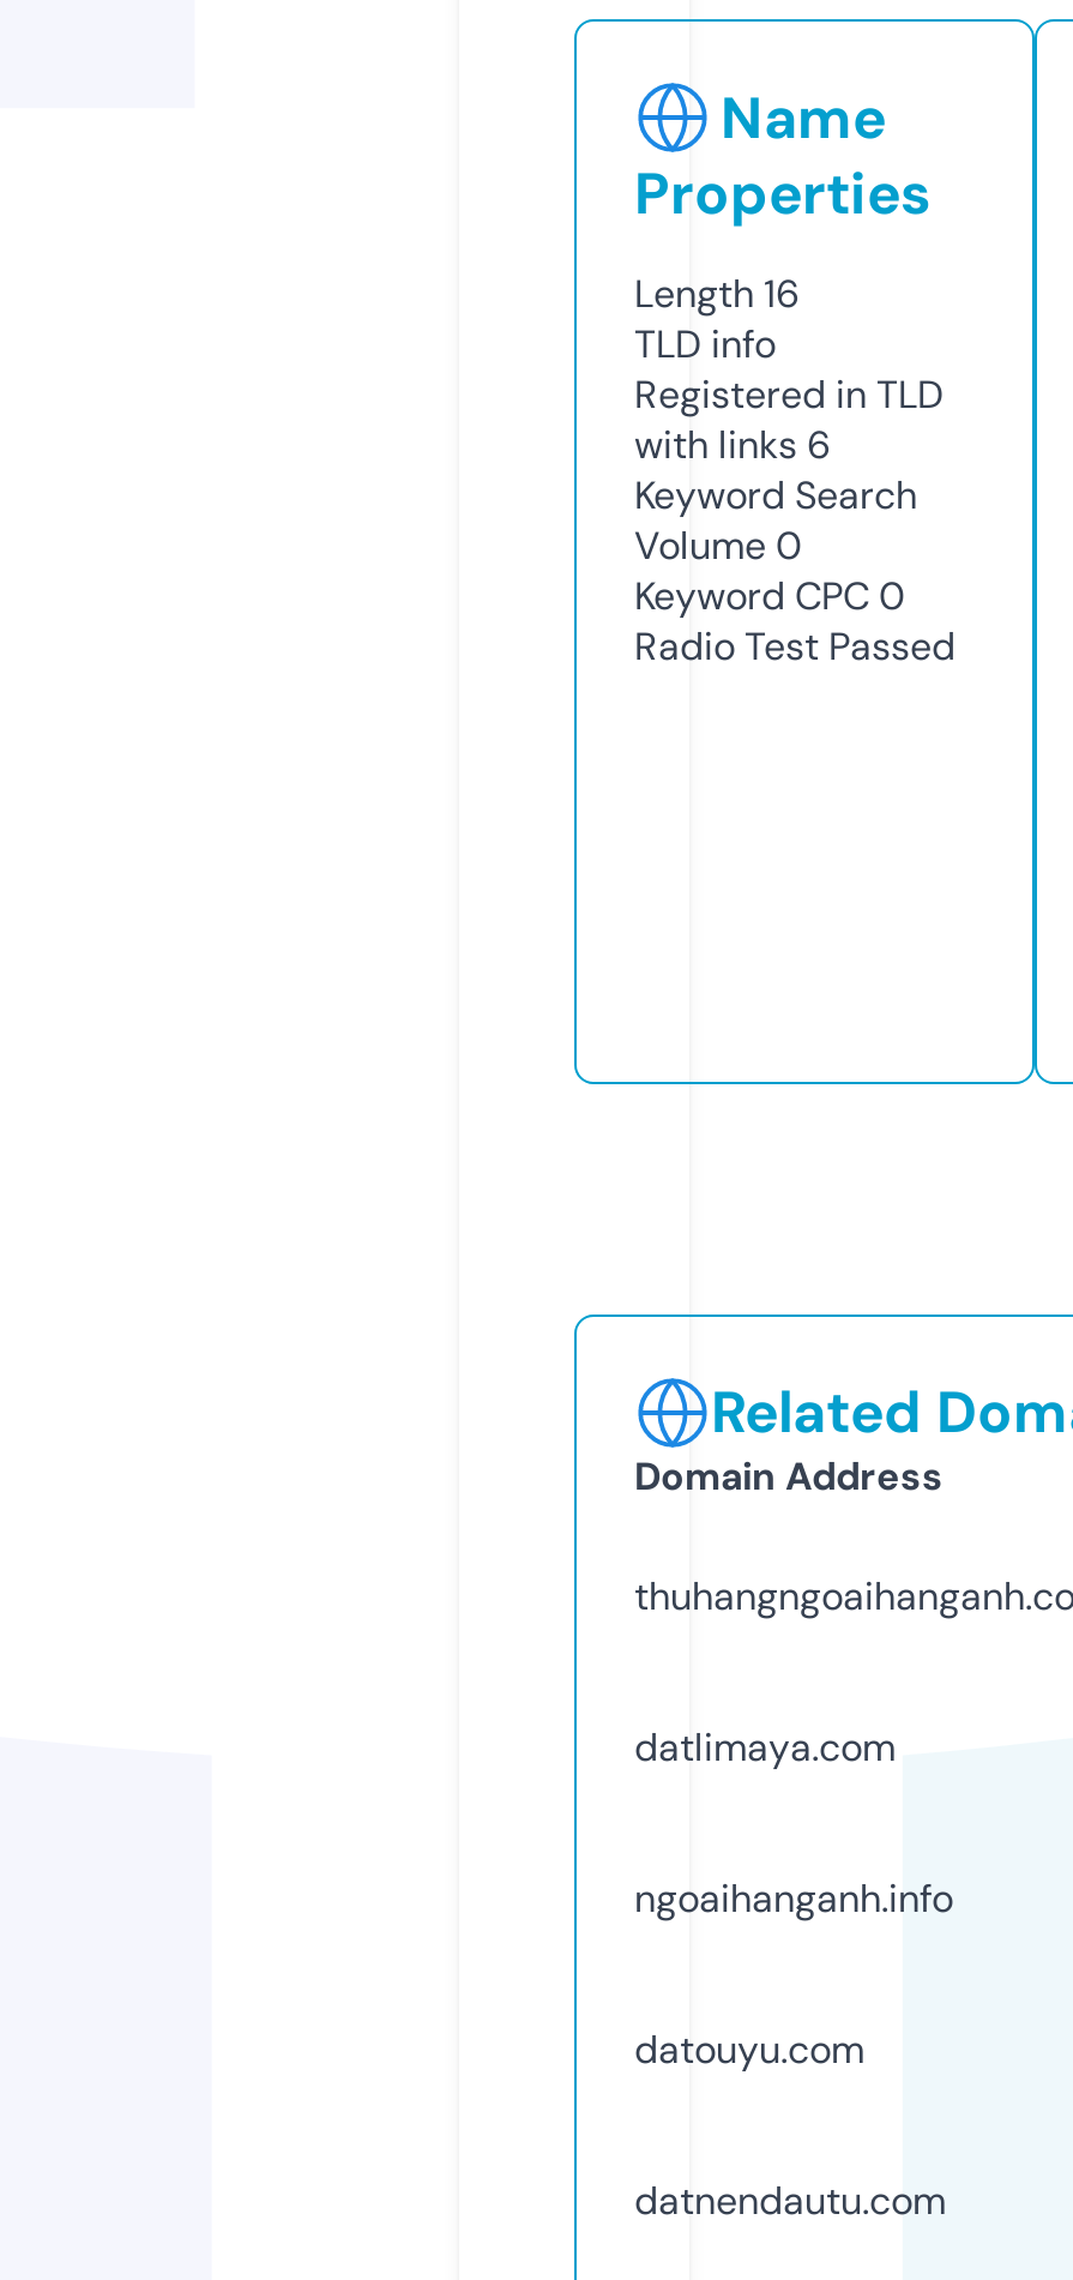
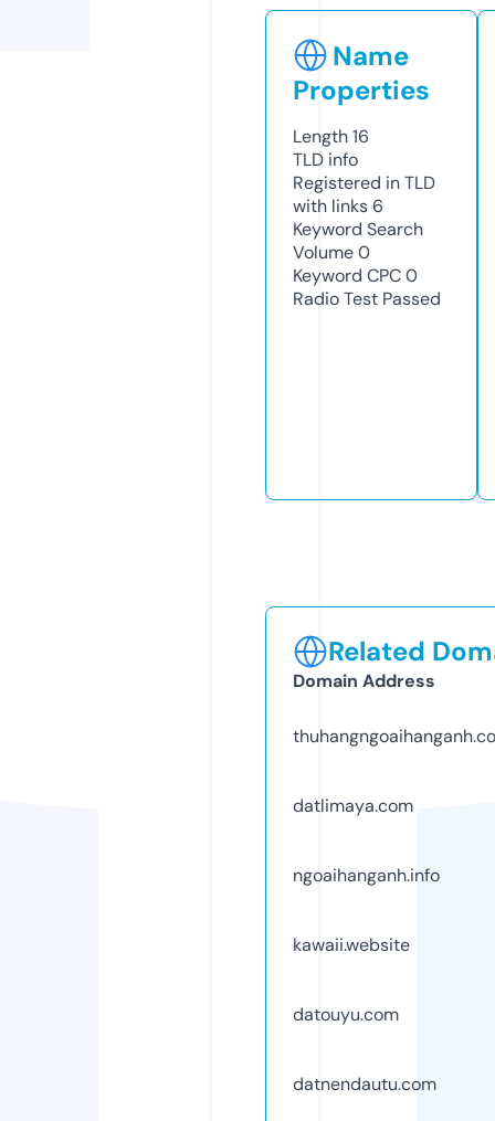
none -> [293,933,410,956] kawaii.website

